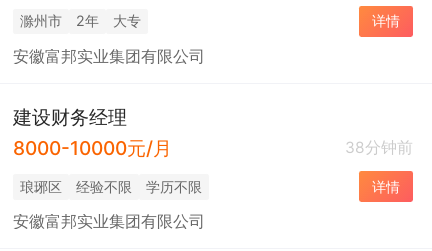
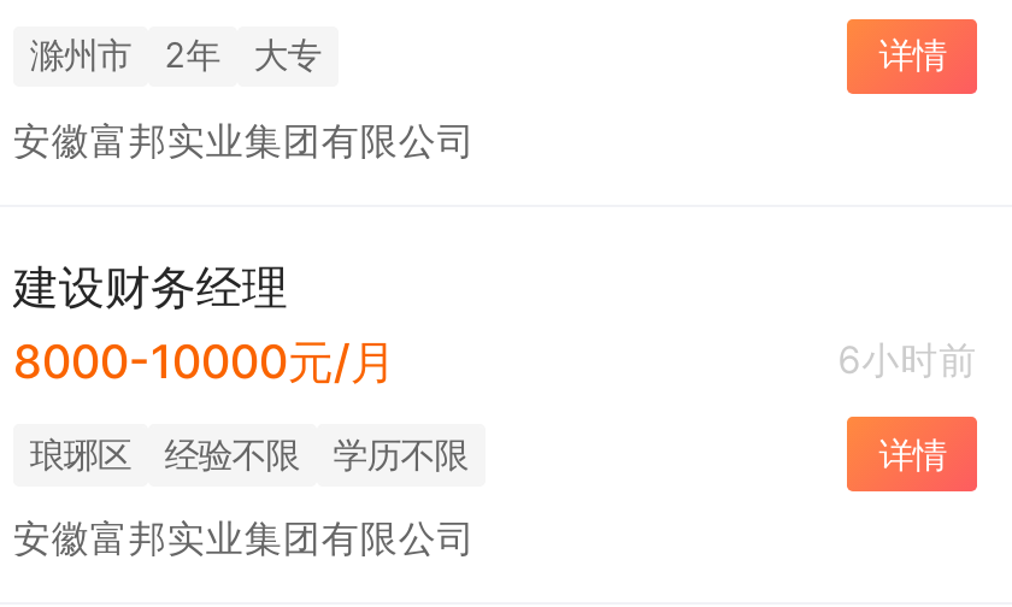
[345,138,413,157] 38分钟前 -> [838,338,977,383] 6小时前

